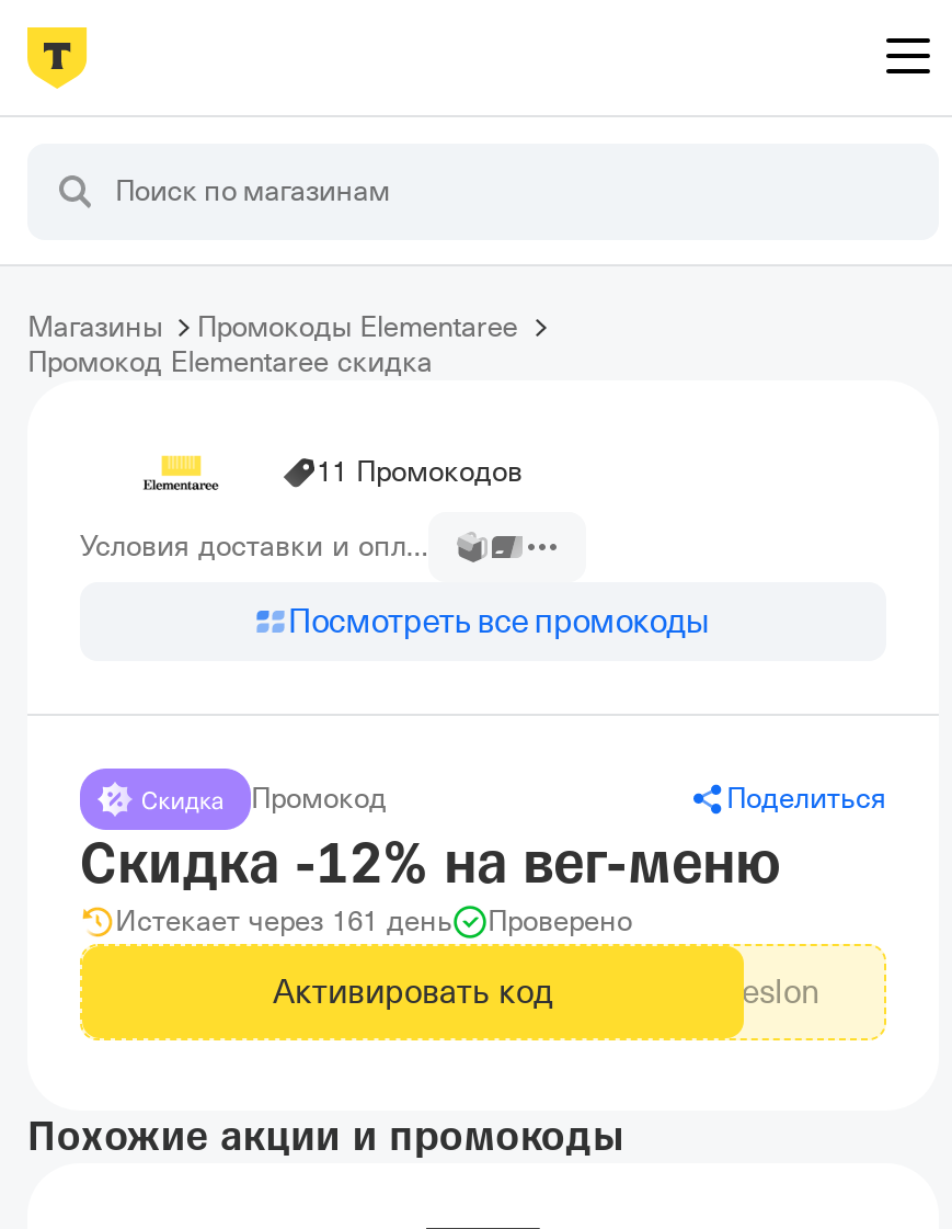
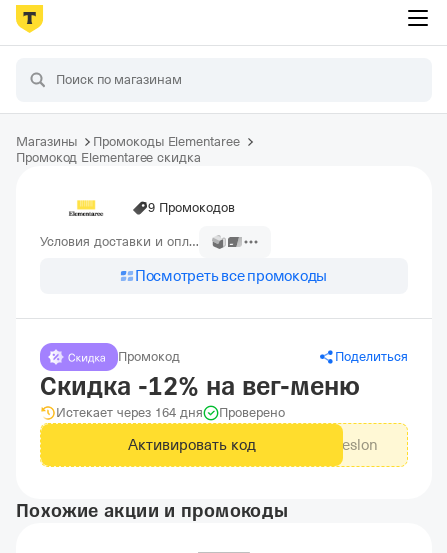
[317,455,523,488] 11 Промокодов -> [148,200,235,215] 9 Промокодов
[115,904,452,937] Истекает через 161 день -> [56,405,203,420] Истекает через 164 дня

